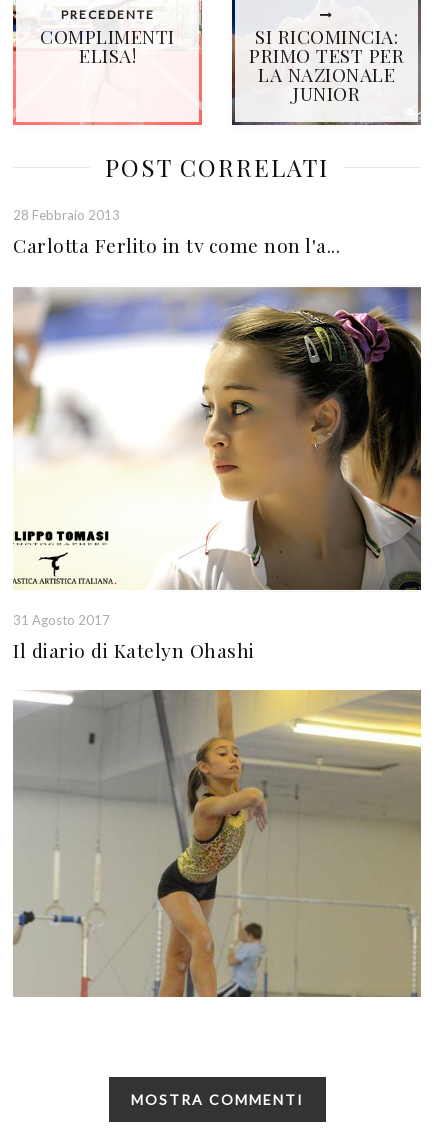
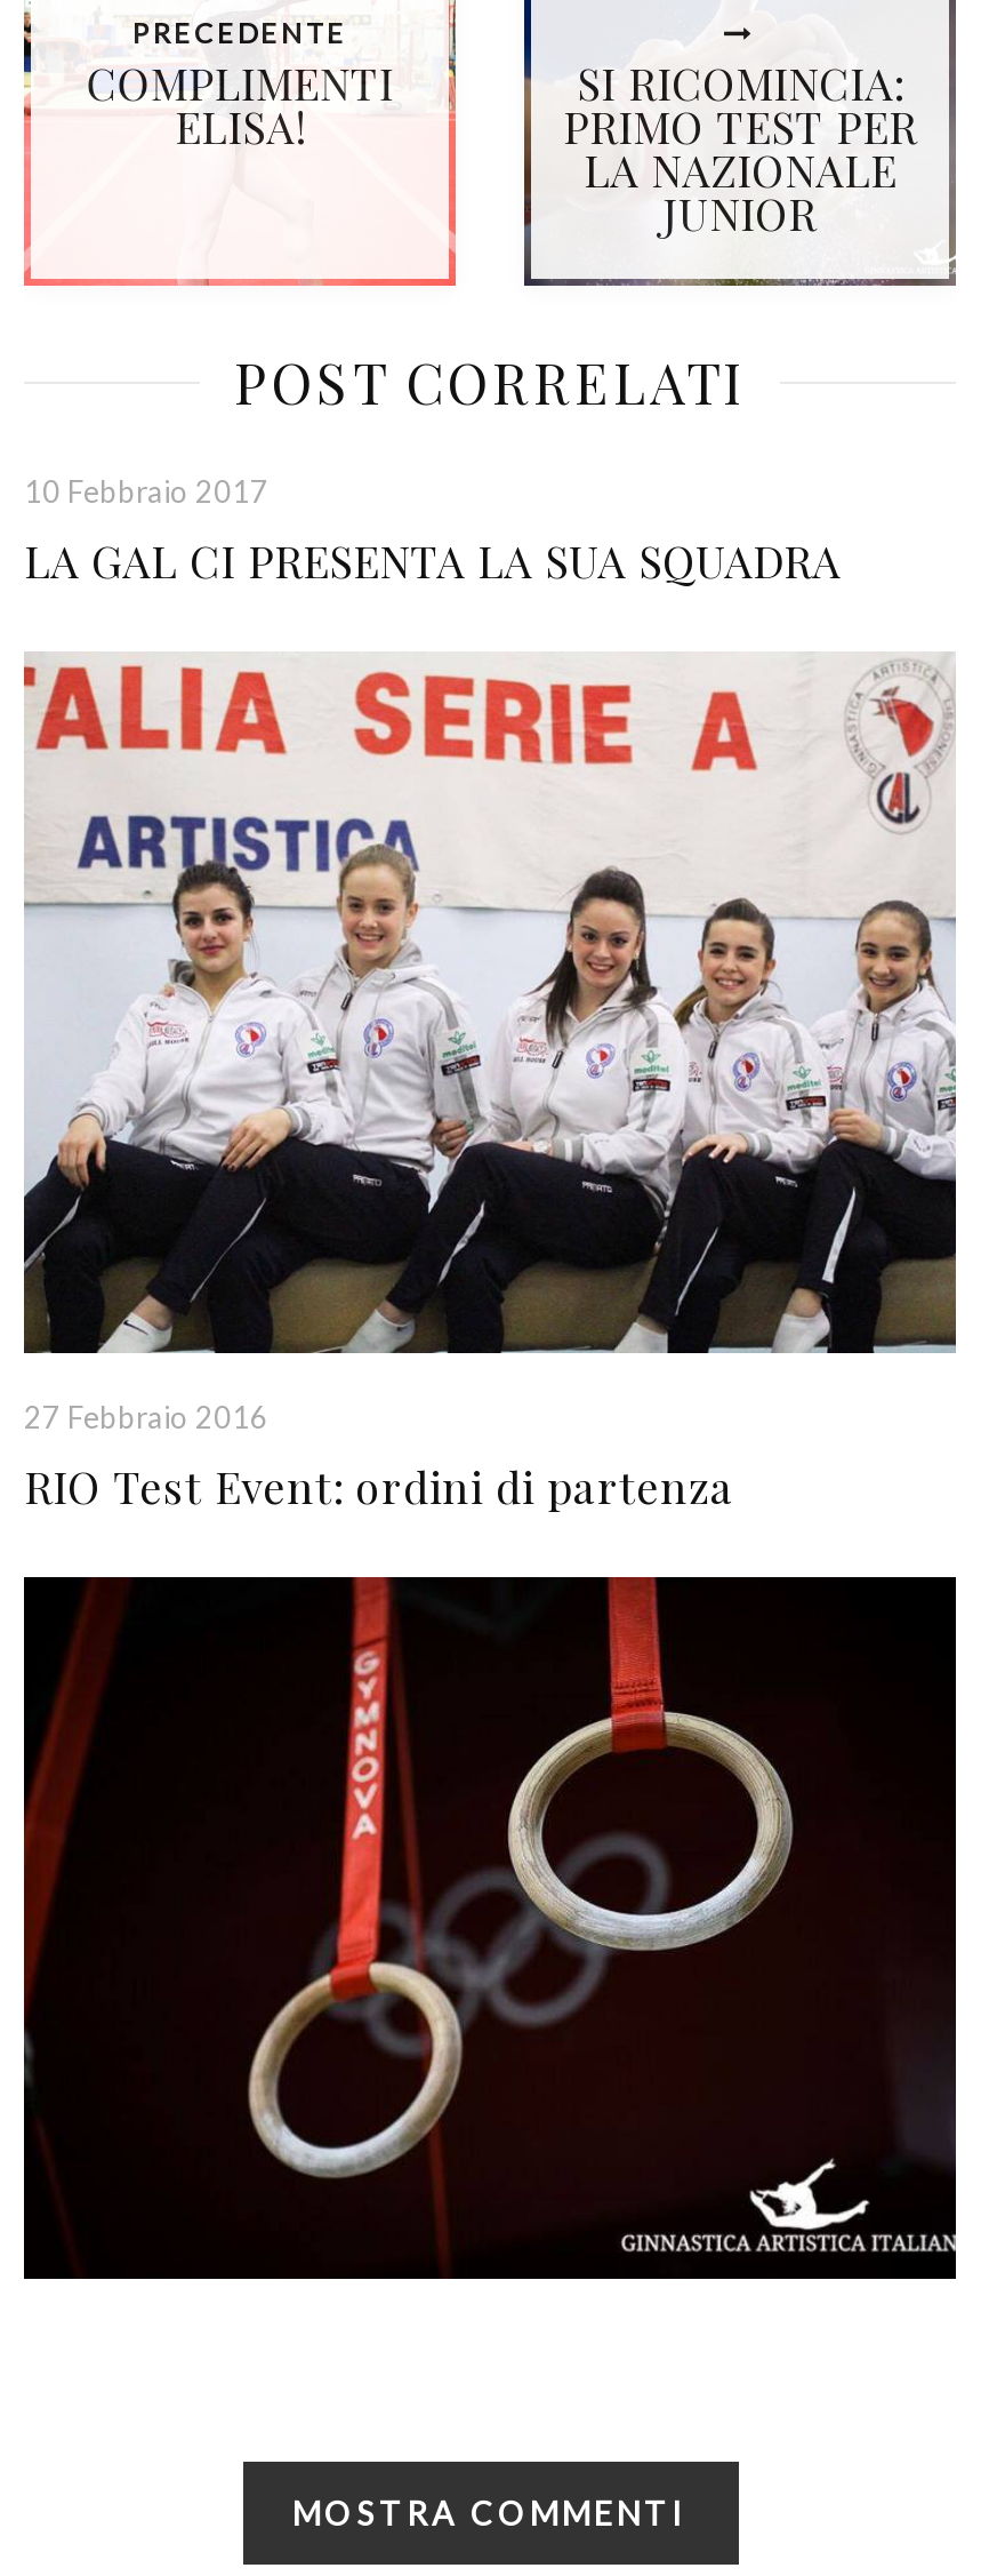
[13,207,340,258] 28 Febbraio 2013 | Carlotta Ferlito in tv come non l'a... -> [24,473,841,590] 10 Febbraio 2017 | LA GAL CI PRESENTA LA SUA SQUADRA
[12,287,422,663] [image] | 31 Agosto 2017 | Il diario di Katelyn Ohashi -> [22,658,956,1515] [image] | 27 Febbraio 2016 | RIO Test Event: ordini di partenza
[13,689,422,998] [image] -> [22,1575,958,2281] [image]

